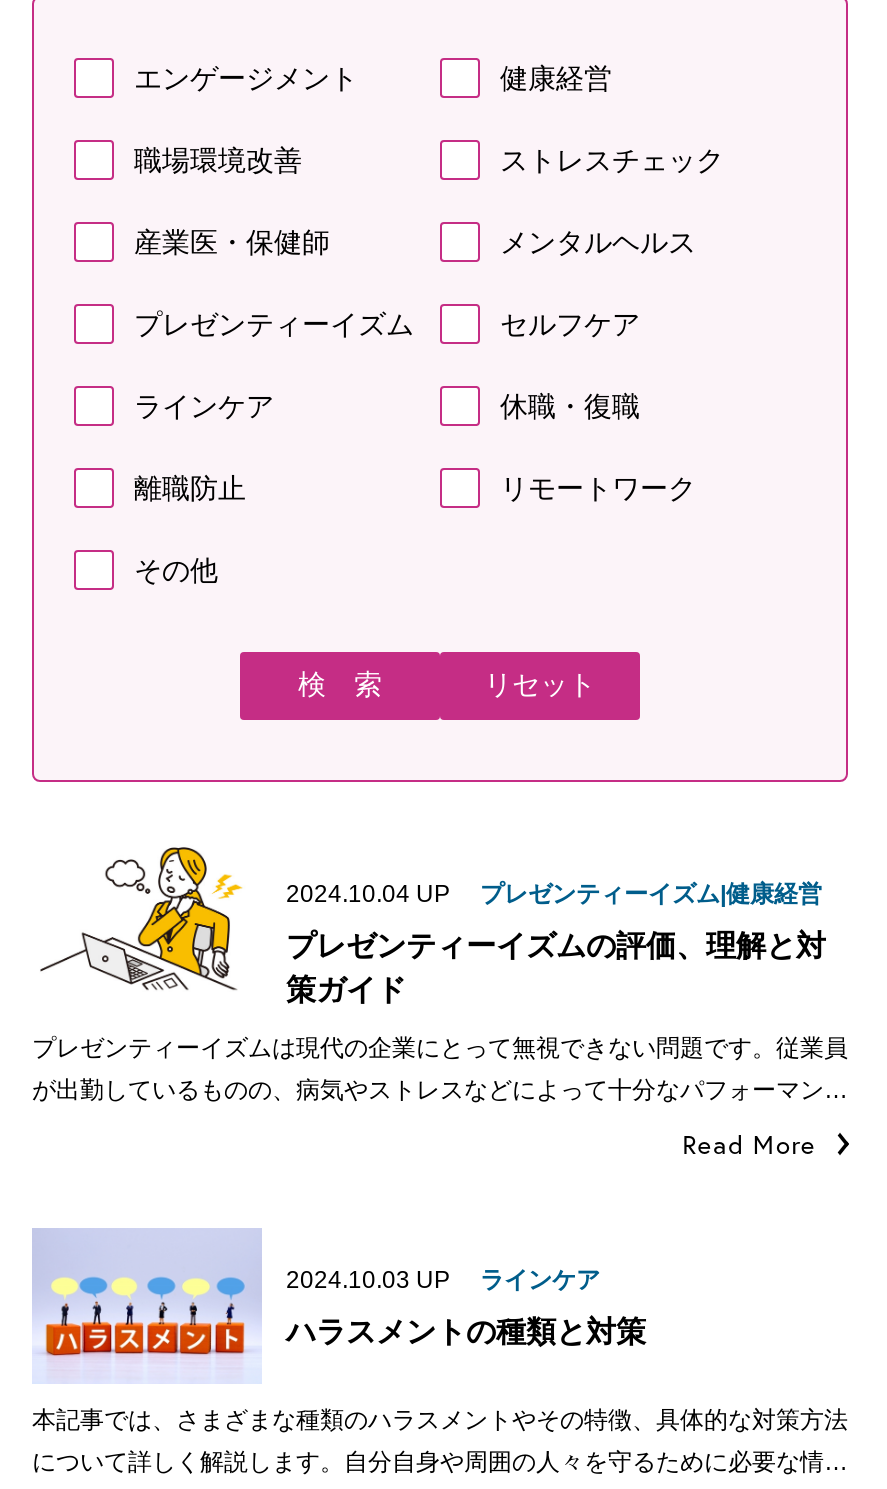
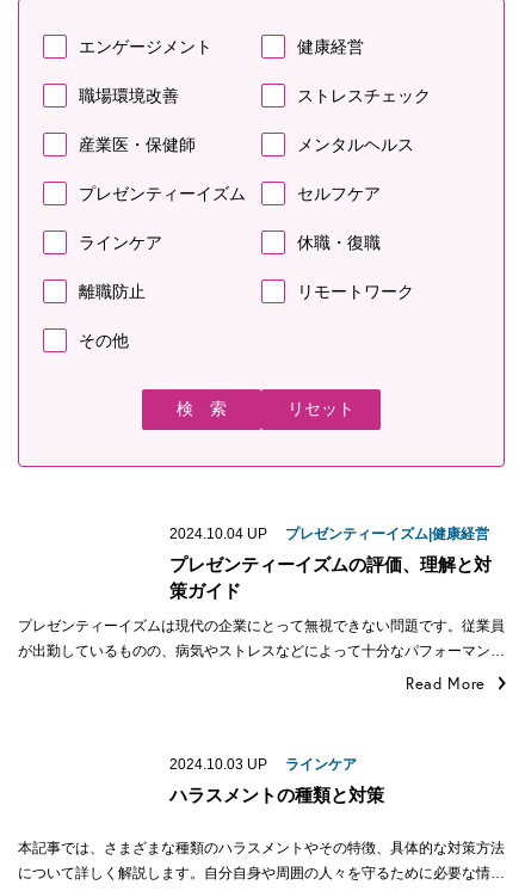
[40,844,242,992] [image] -> none
[32,1228,262,1382] [image] -> none

